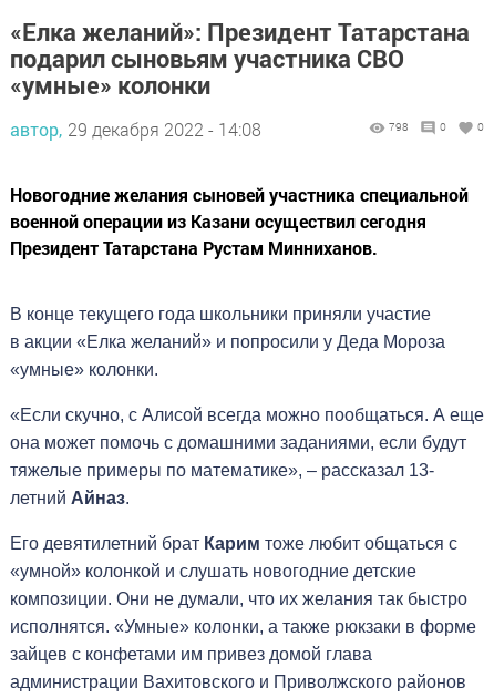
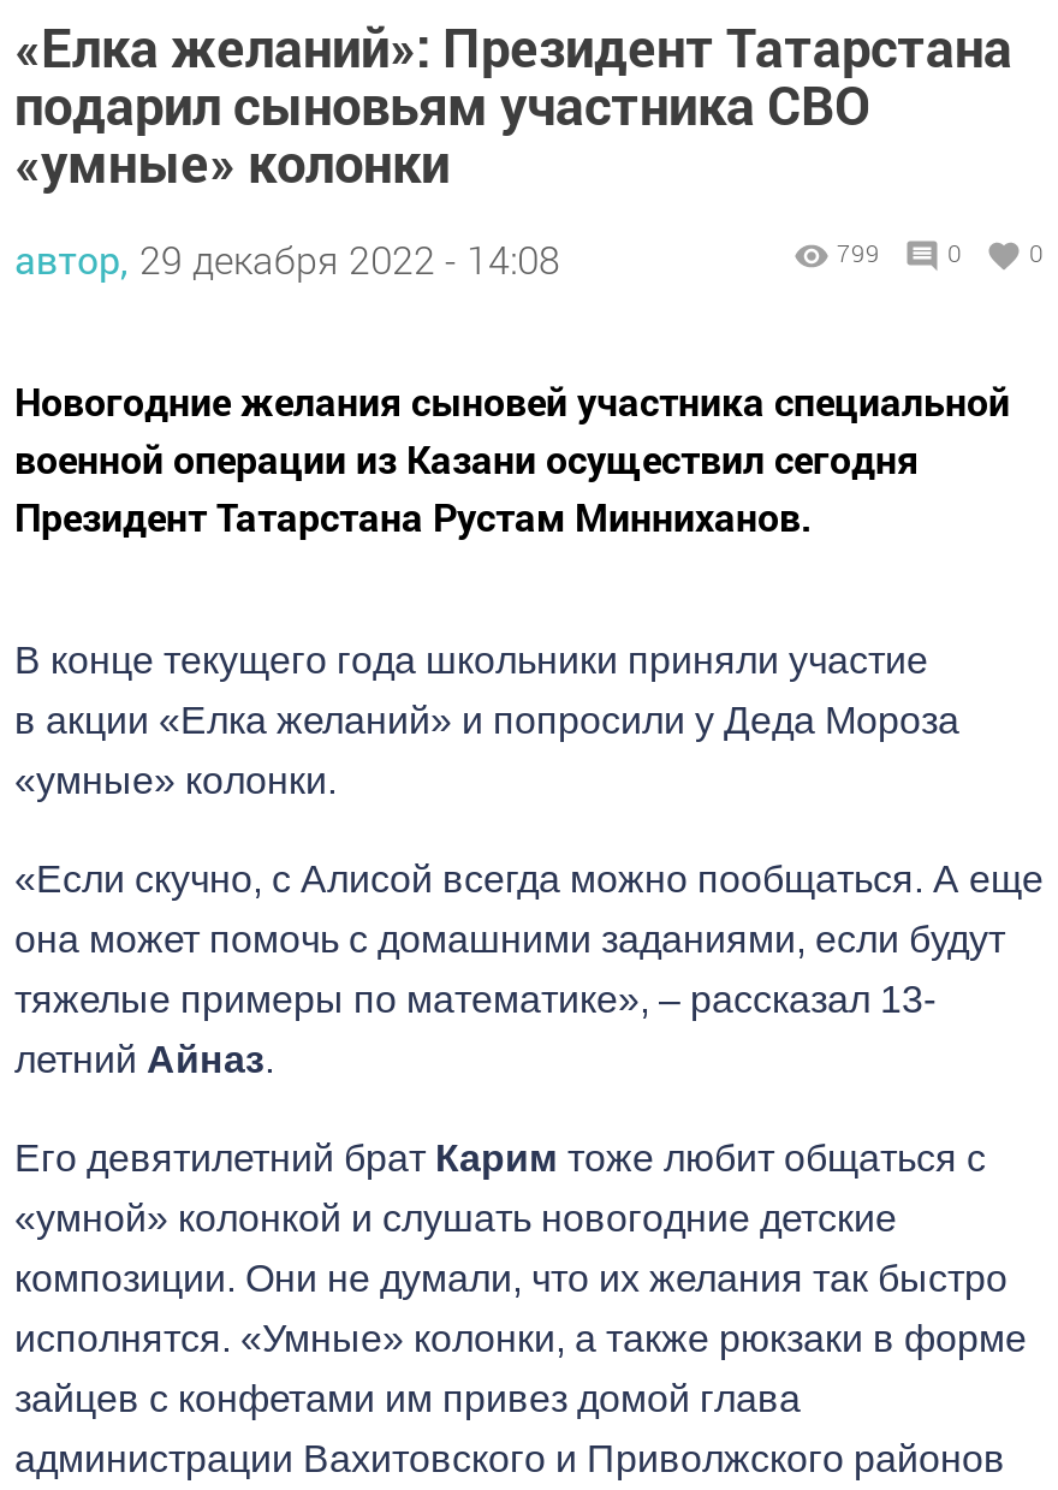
[389,120,409,134] 798 -> [837,238,880,270] 799

